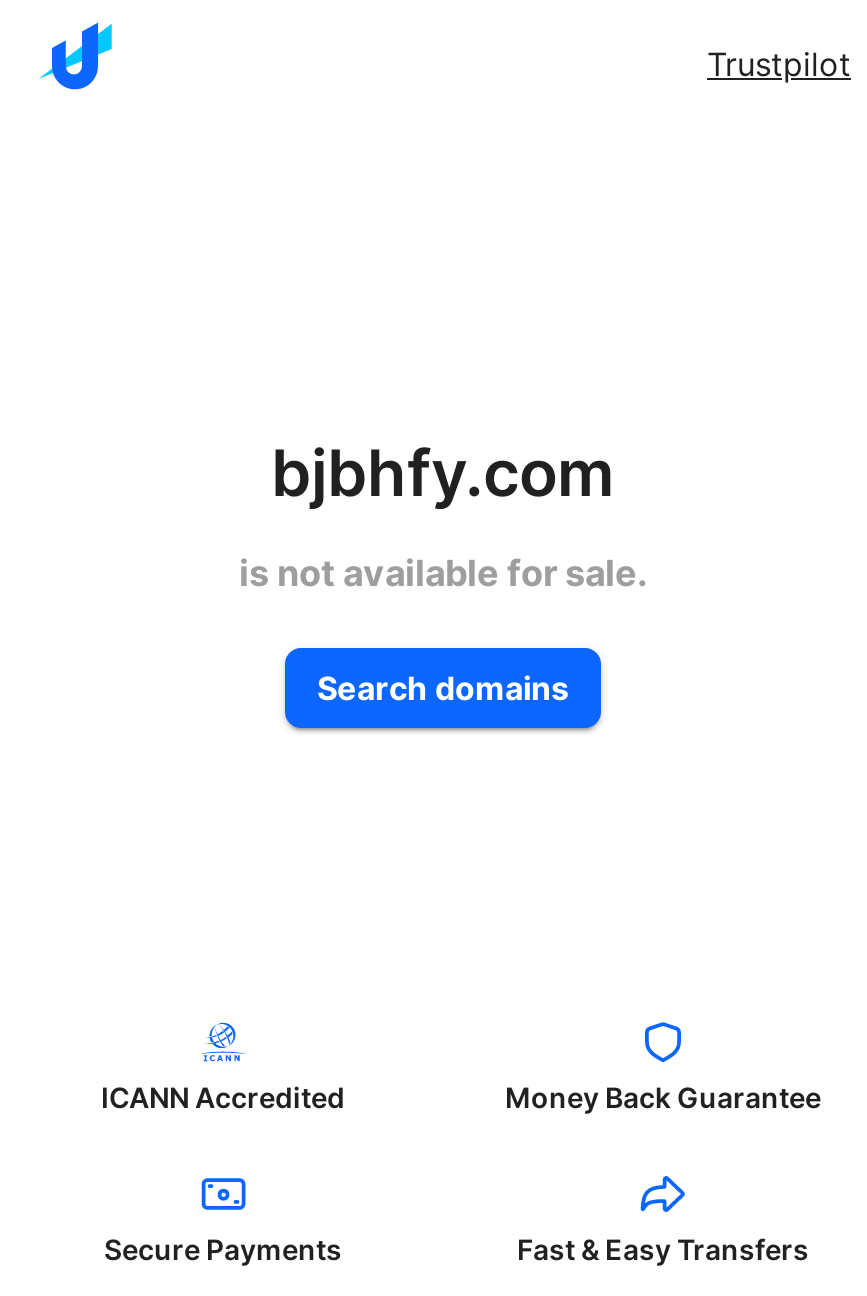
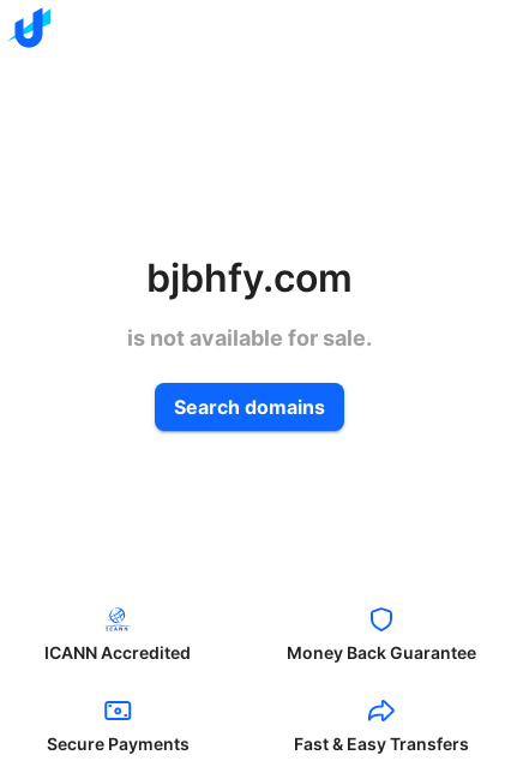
[707,44,851,84] Trustpilot -> none

